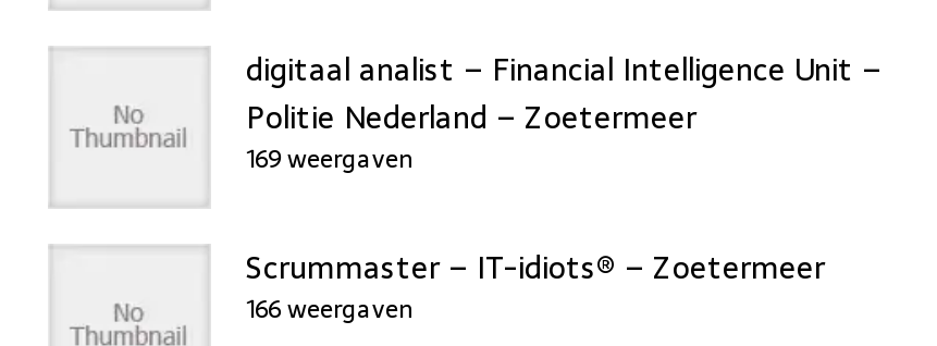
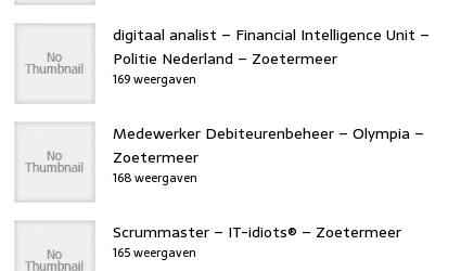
none -> [113,121,424,188] Medewerker Debiteurenbeheer – Olympia – | Zoetermeer | 168 weergaven
[246,289,414,329] 166 weergaven -> [113,243,196,262] 165 weergaven

